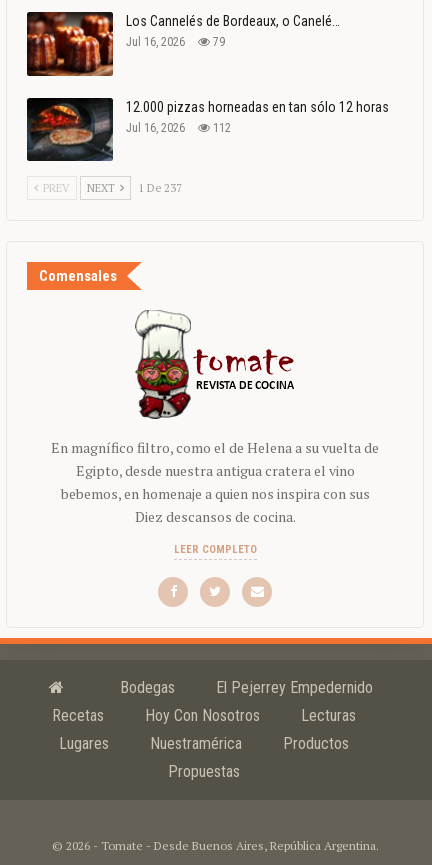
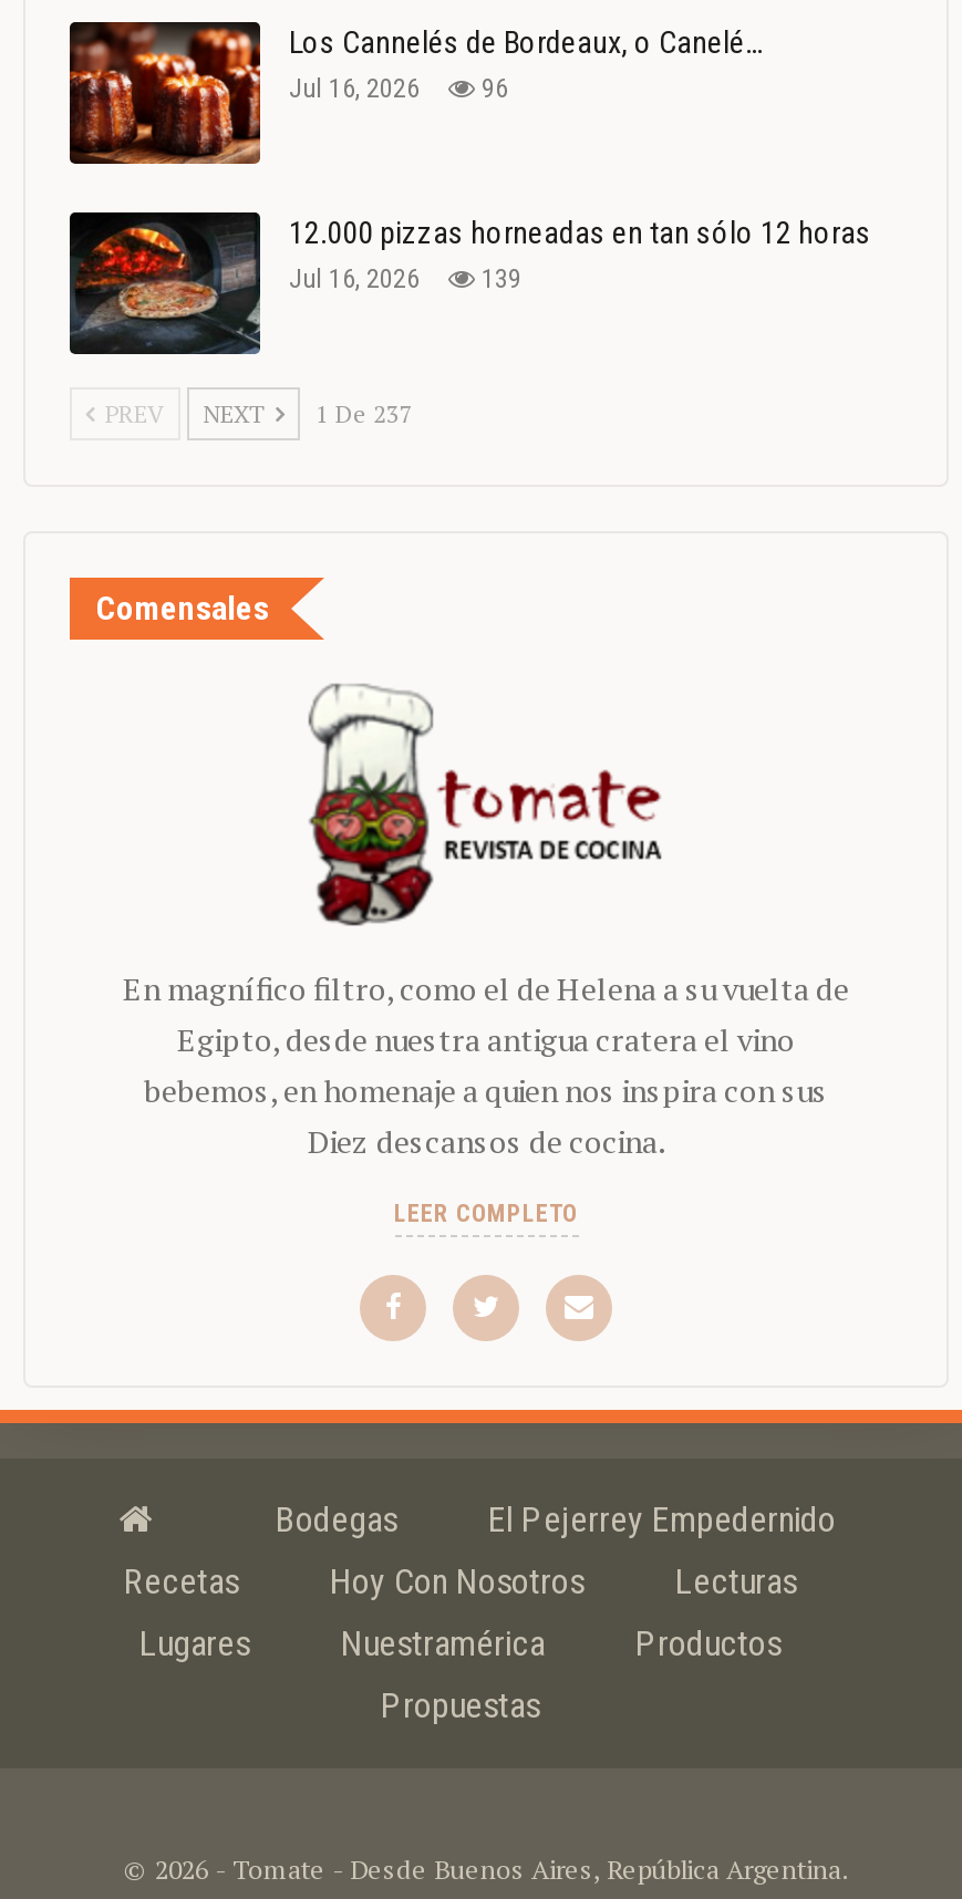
[126,35,225,49] Jul 16, 2026 79 -> [289,73,508,104] Jul 16, 2026 96
[213,121,231,135] 112 -> [482,263,521,294] 139

